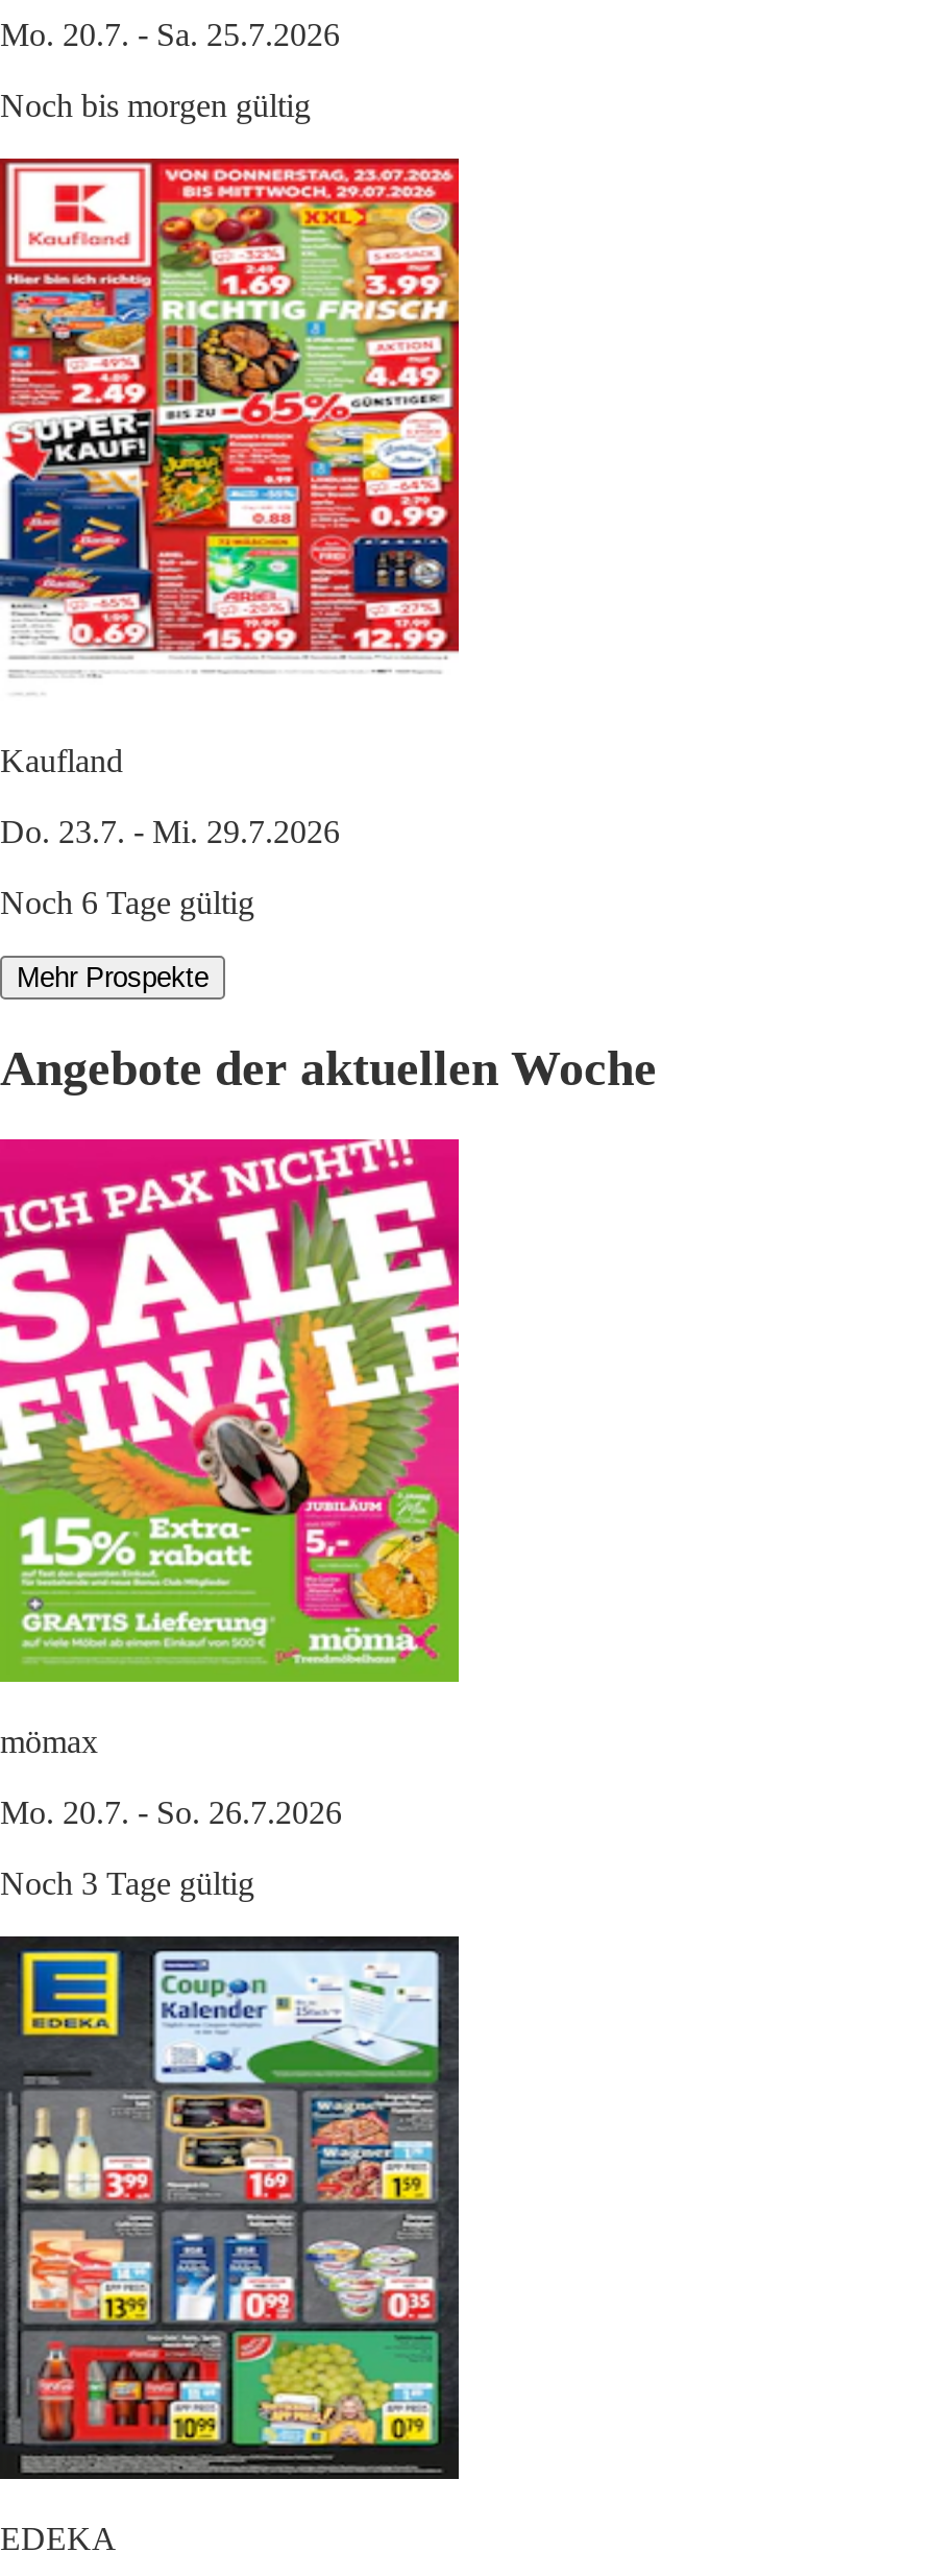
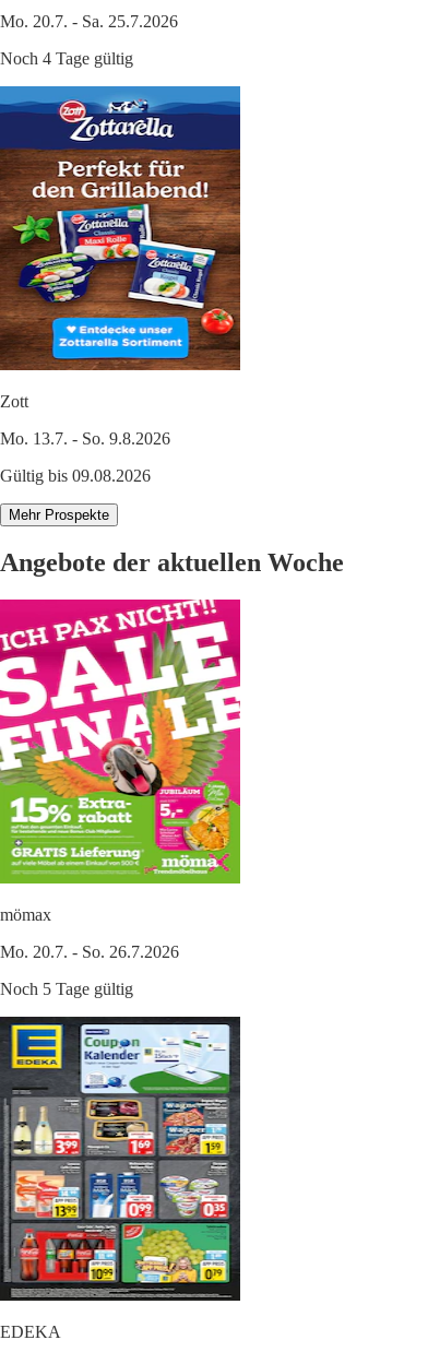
[0,89,311,124] Noch bis morgen gültig -> [0,50,133,68] Noch 4 Tage gültig
[0,157,461,779] [image] | Kaufland -> [0,85,241,411] [image] | Zott
[0,815,340,850] Do. 23.7. - Mi. 29.7.2026 -> [0,430,170,448] Mo. 13.7. - So. 9.8.2026
[0,886,254,921] Noch 6 Tage gültig -> [0,467,151,485] Gültig bis 09.08.2026
[0,1866,254,1902] Noch 3 Tage gültig -> [0,980,133,998] Noch 5 Tage gültig

